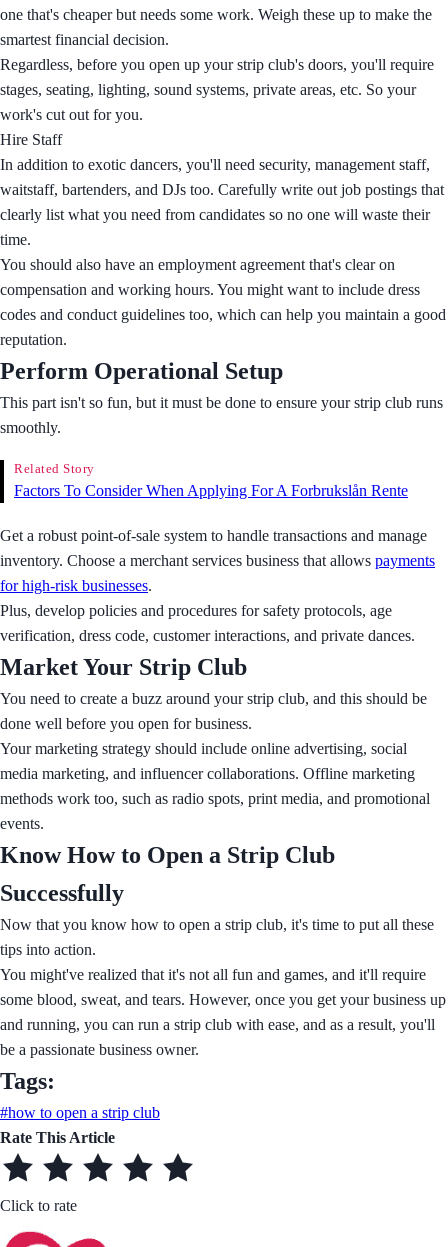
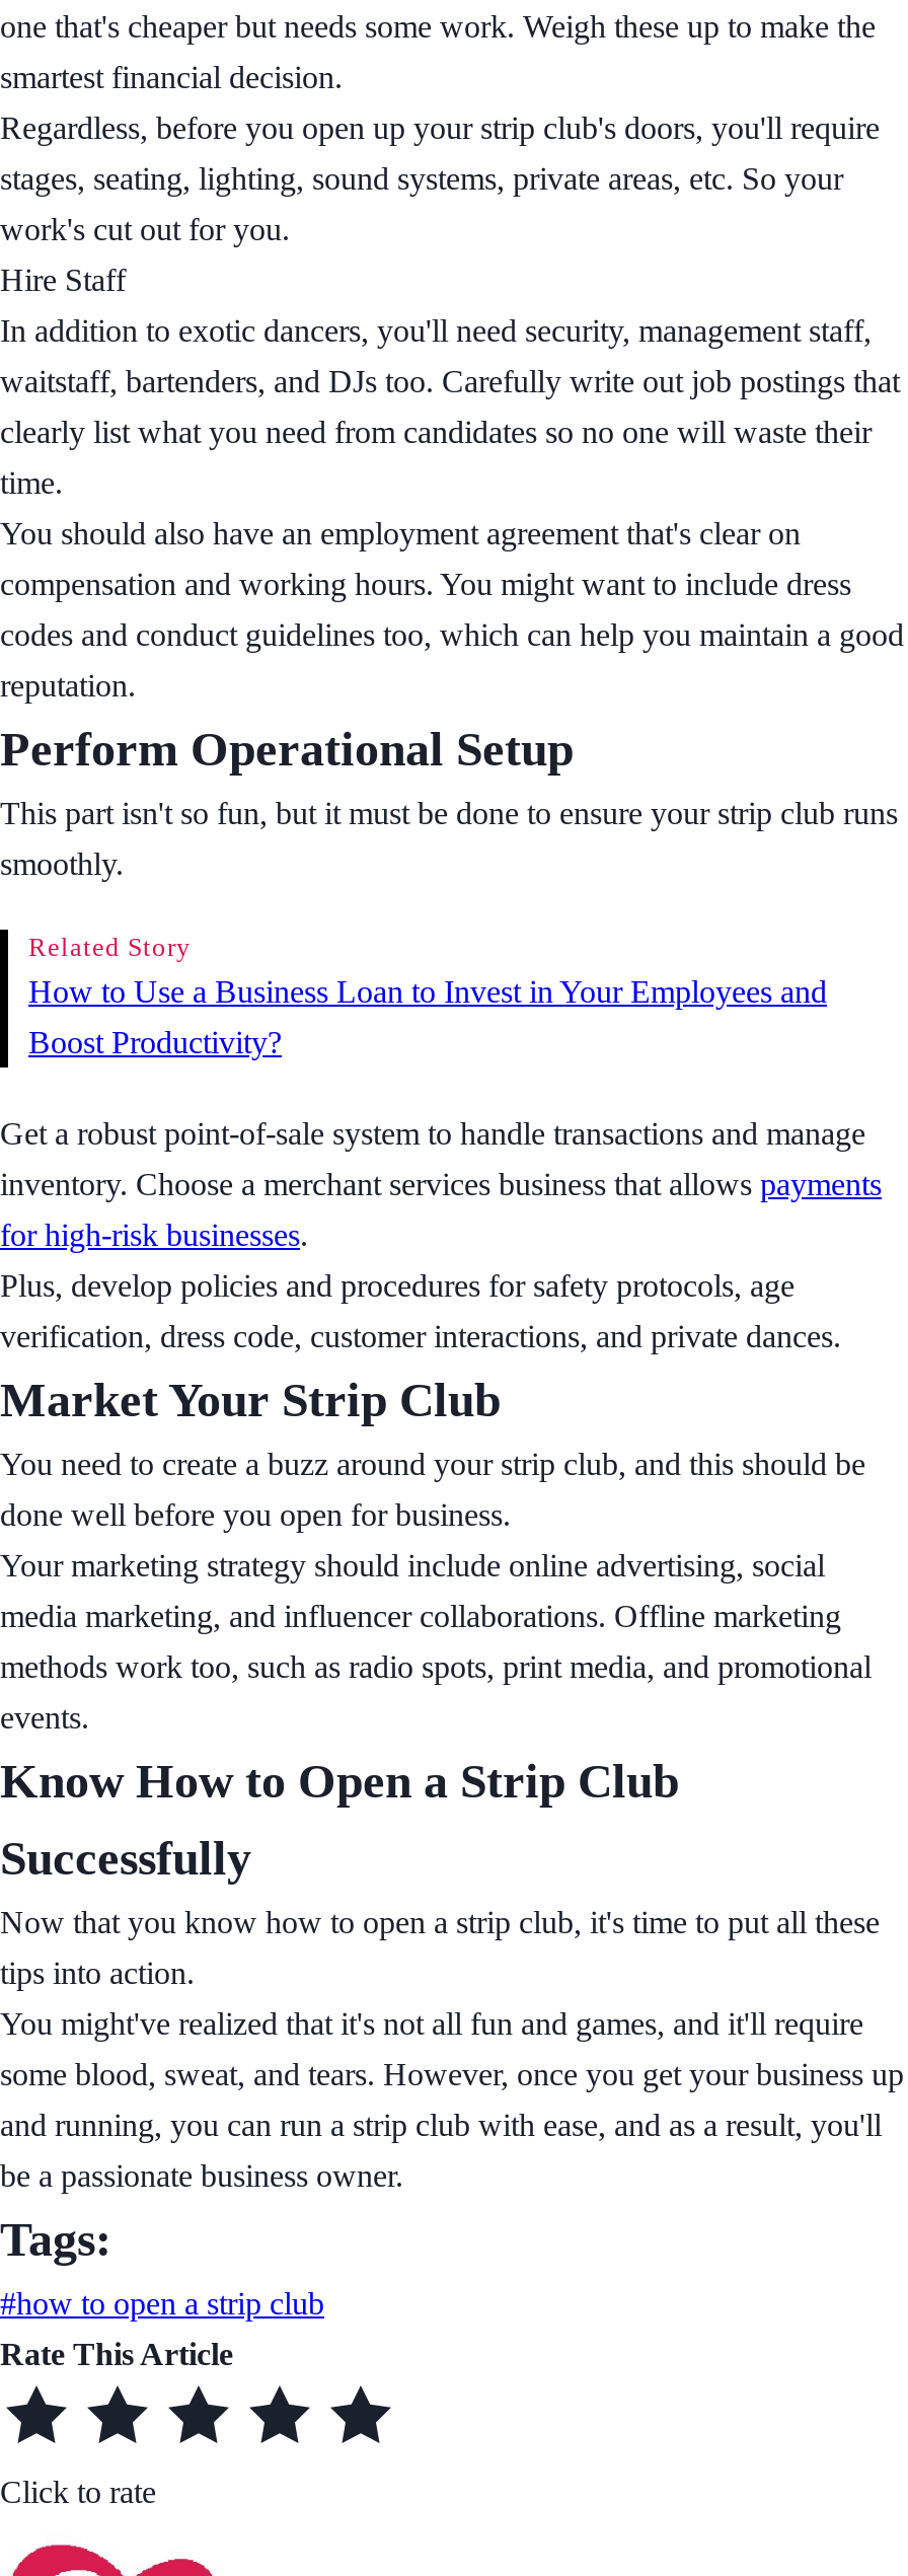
[14,482,408,499] Factors To Consider When Applying For A Forbrukslån Rente -> [28,974,827,1059] How to Use a Business Loan to Invest in Your Employees and | Boost Productivity?

